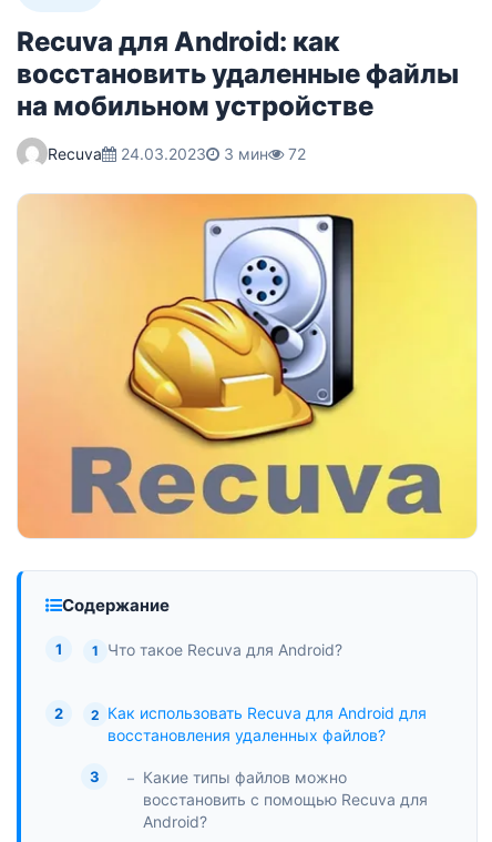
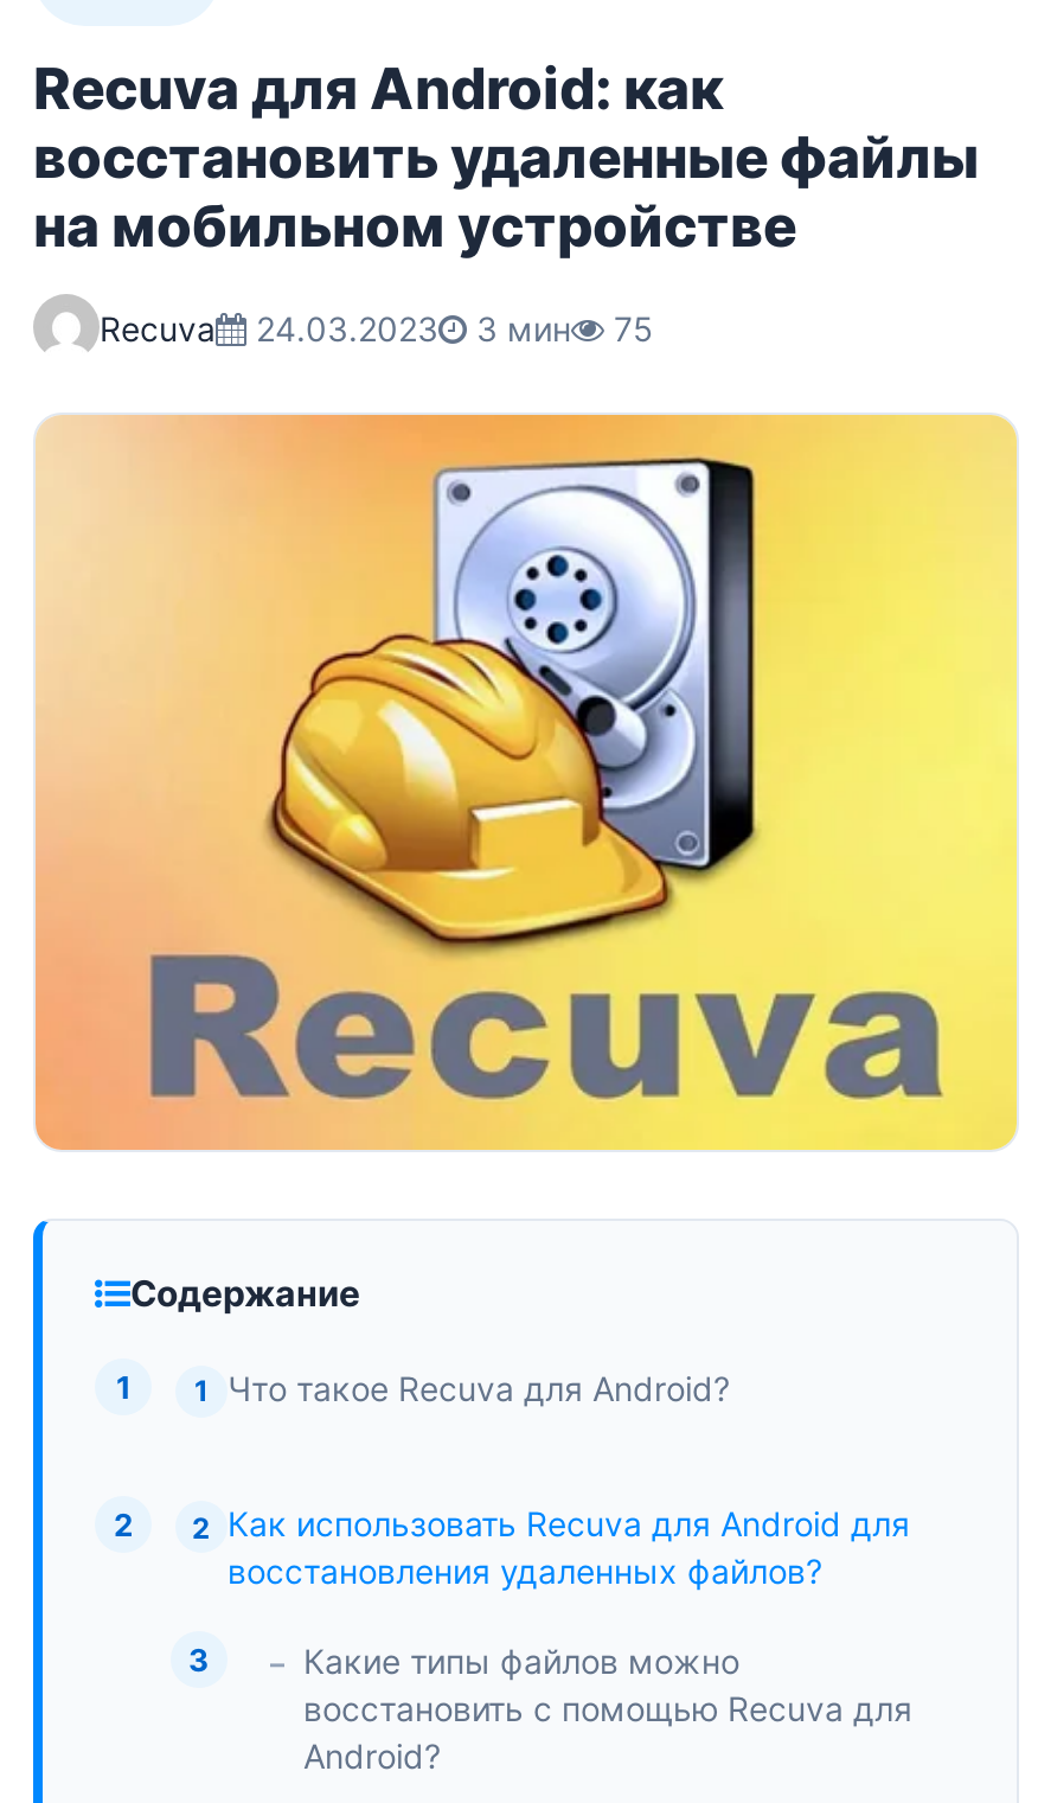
[48,144,306,163] Recuva 24.03.2023 3 мин 72 -> [100,307,654,347] Recuva 24.03.2023 3 мин 75

